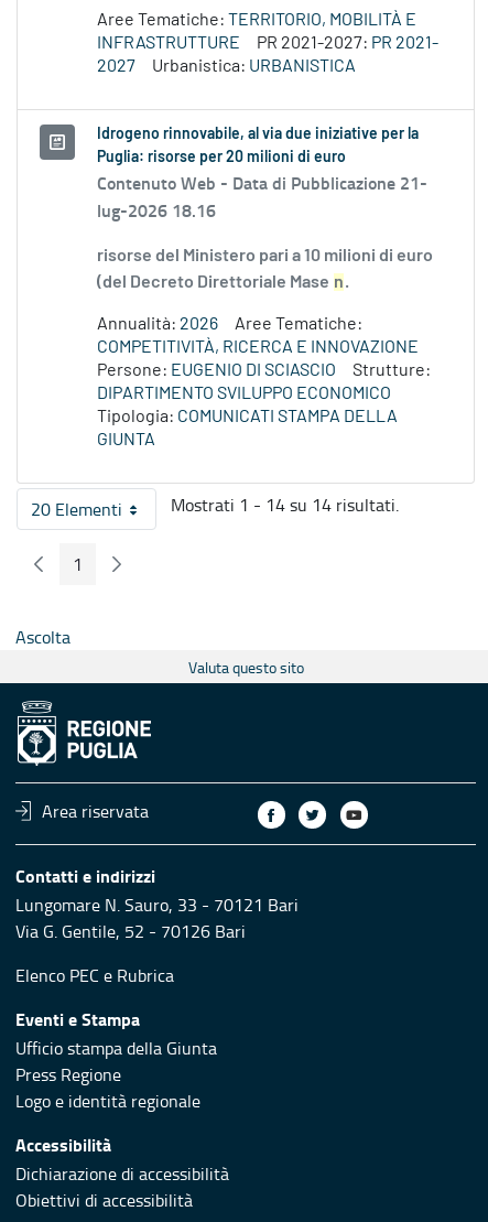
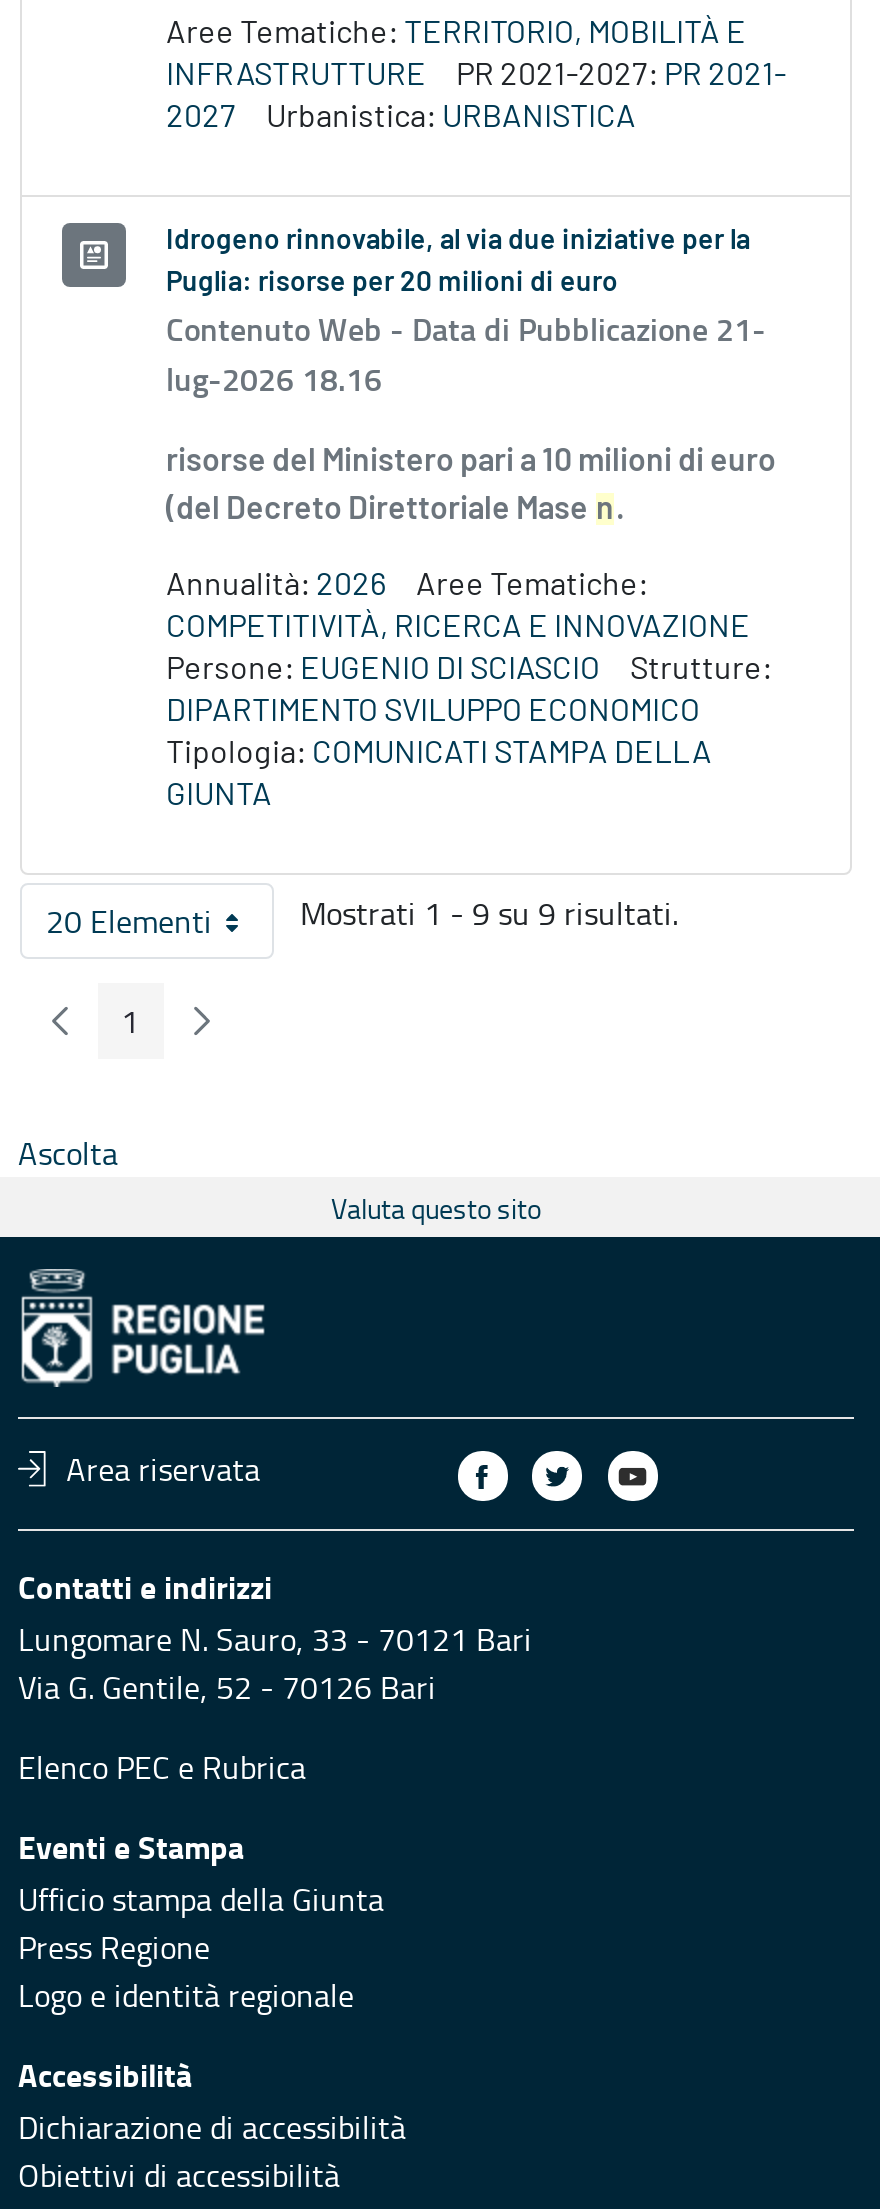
[171,493,399,517] Mostrati 1 - 14 su 14 risultati. -> [300,892,678,936] Mostrati 1 - 9 su 9 risultati.

